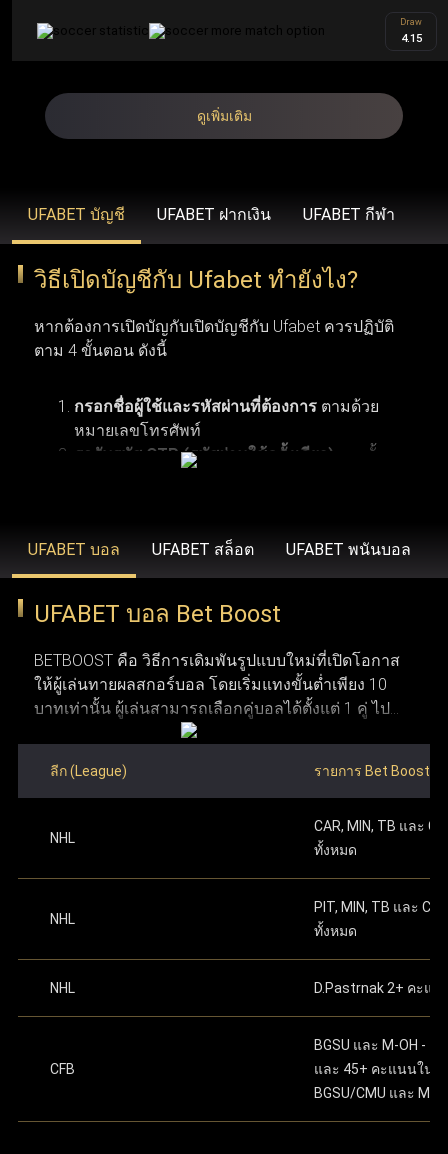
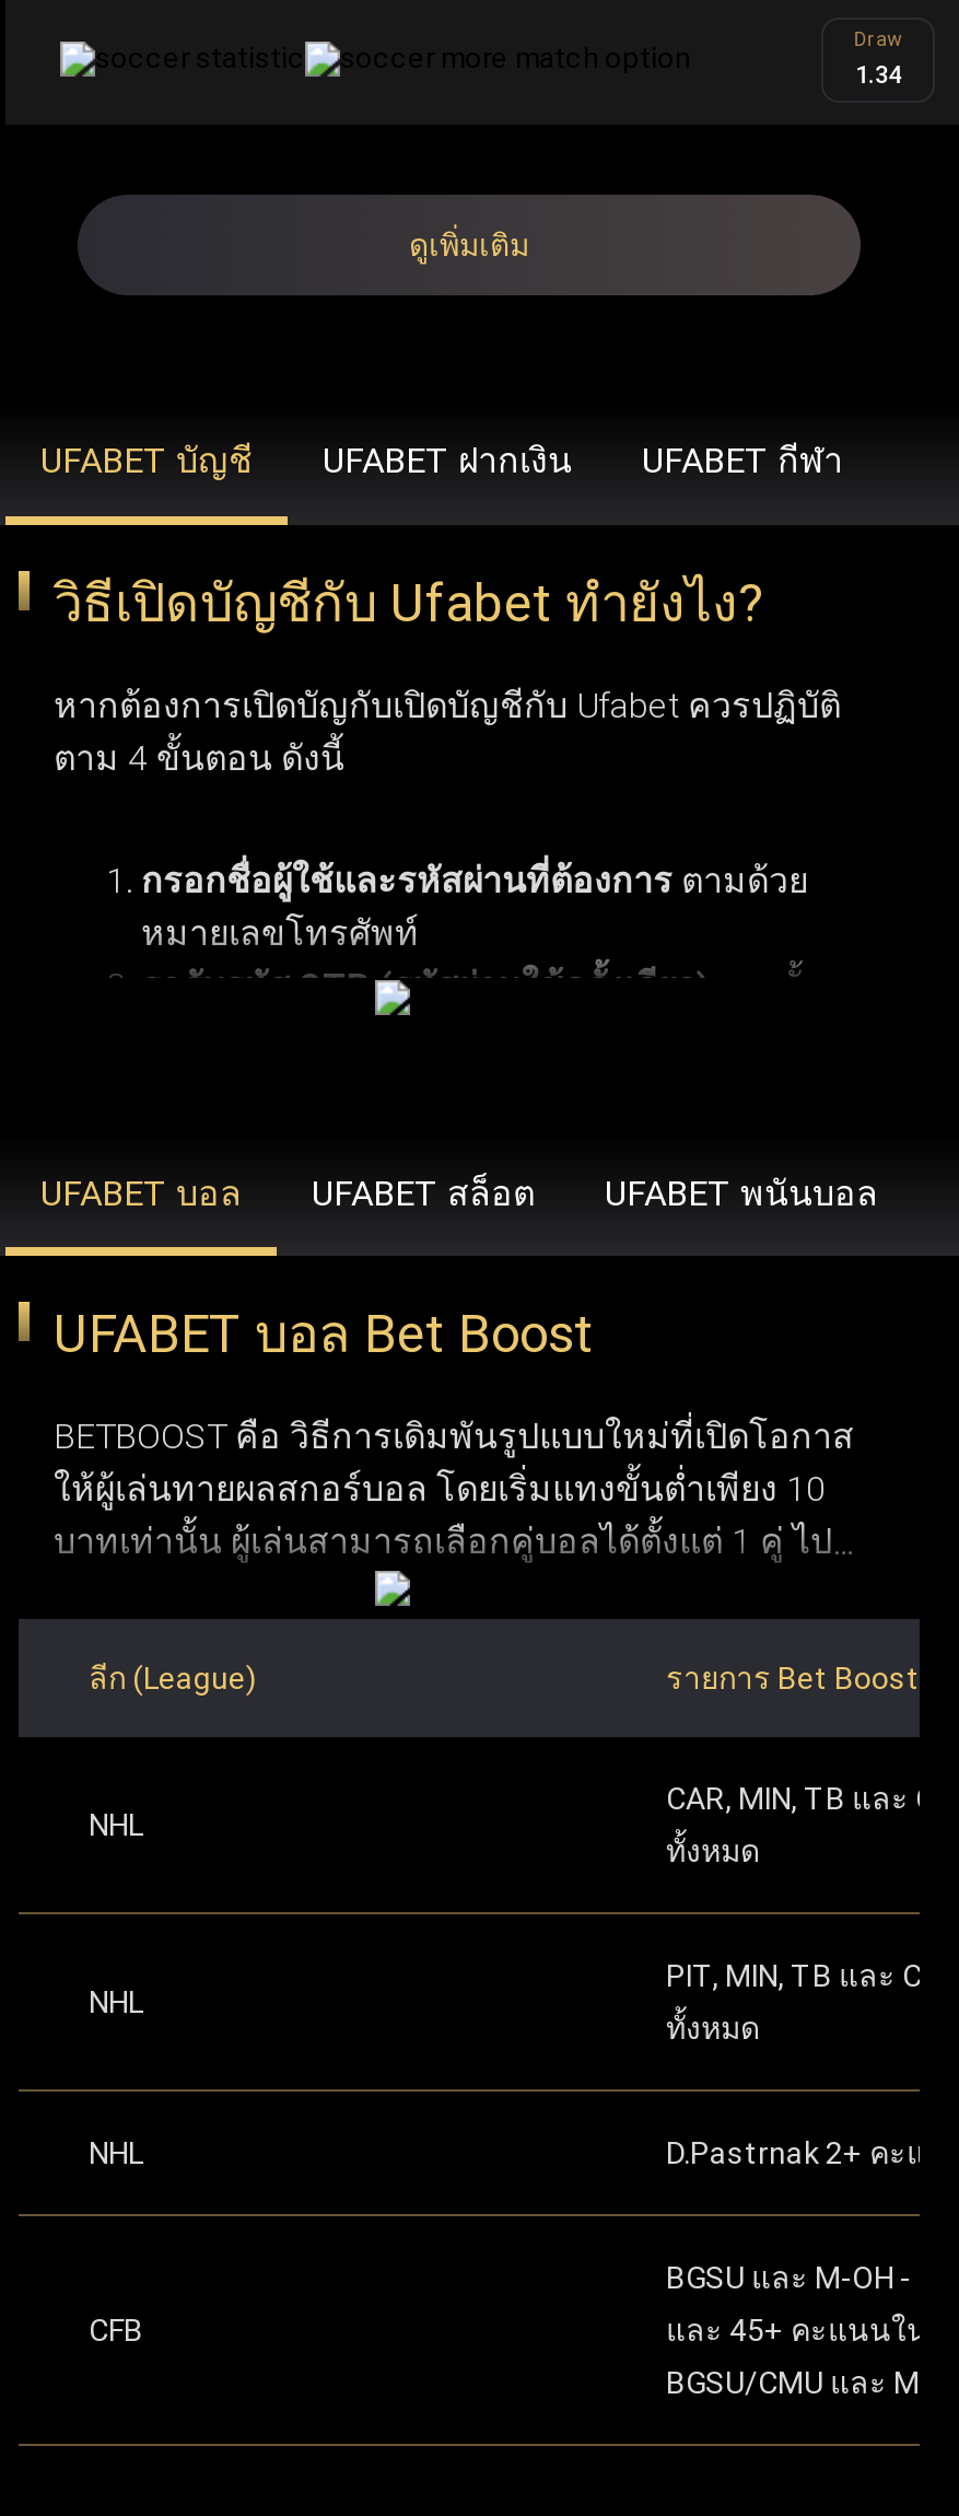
[401,32,422,45] 4.15 -> [855,62,901,90] 1.34

